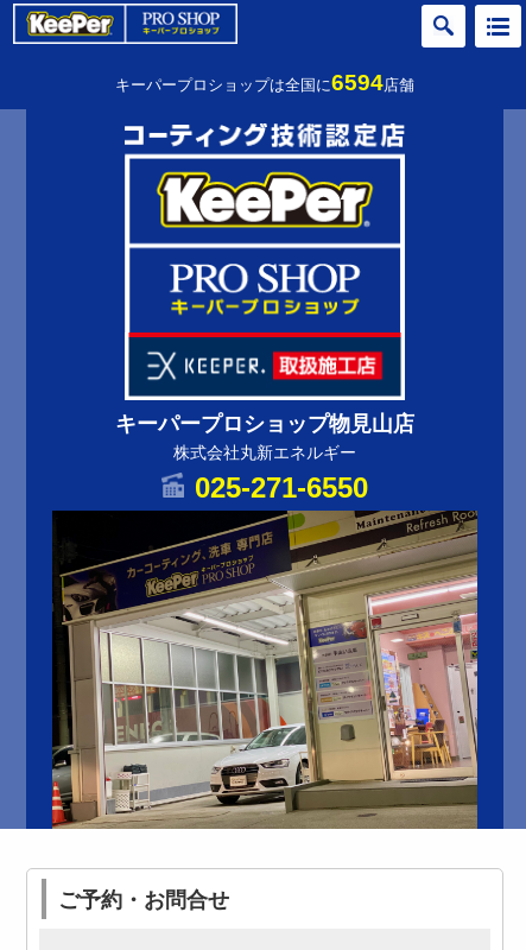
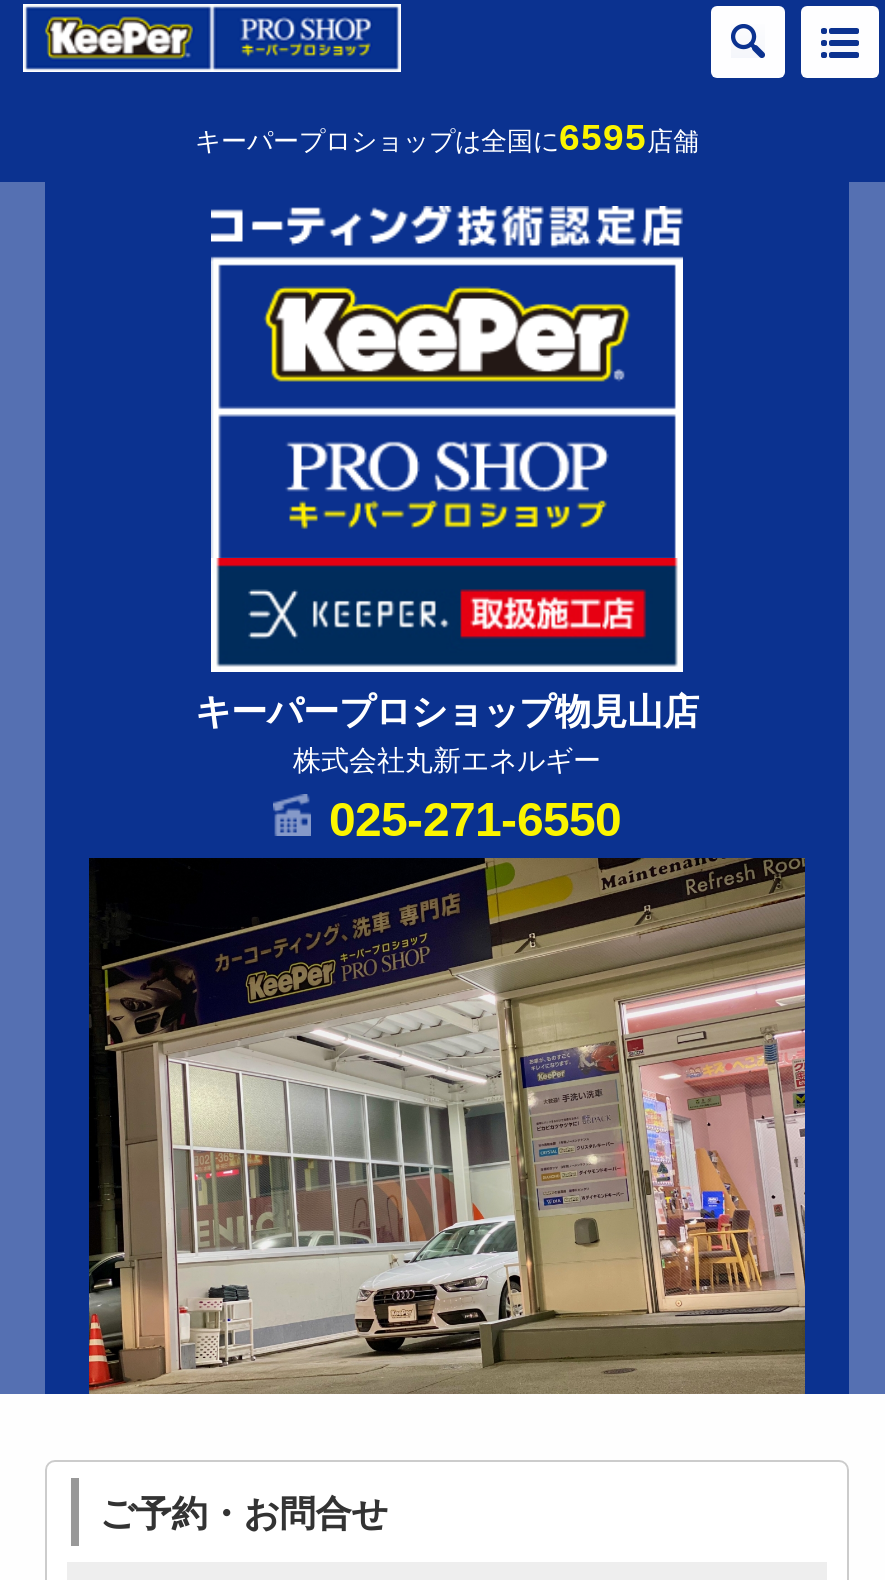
[115,70,414,95] キーパープロショップは全国に6594店舗 -> [195,116,699,158] キーパープロショップは全国に6595店舗

